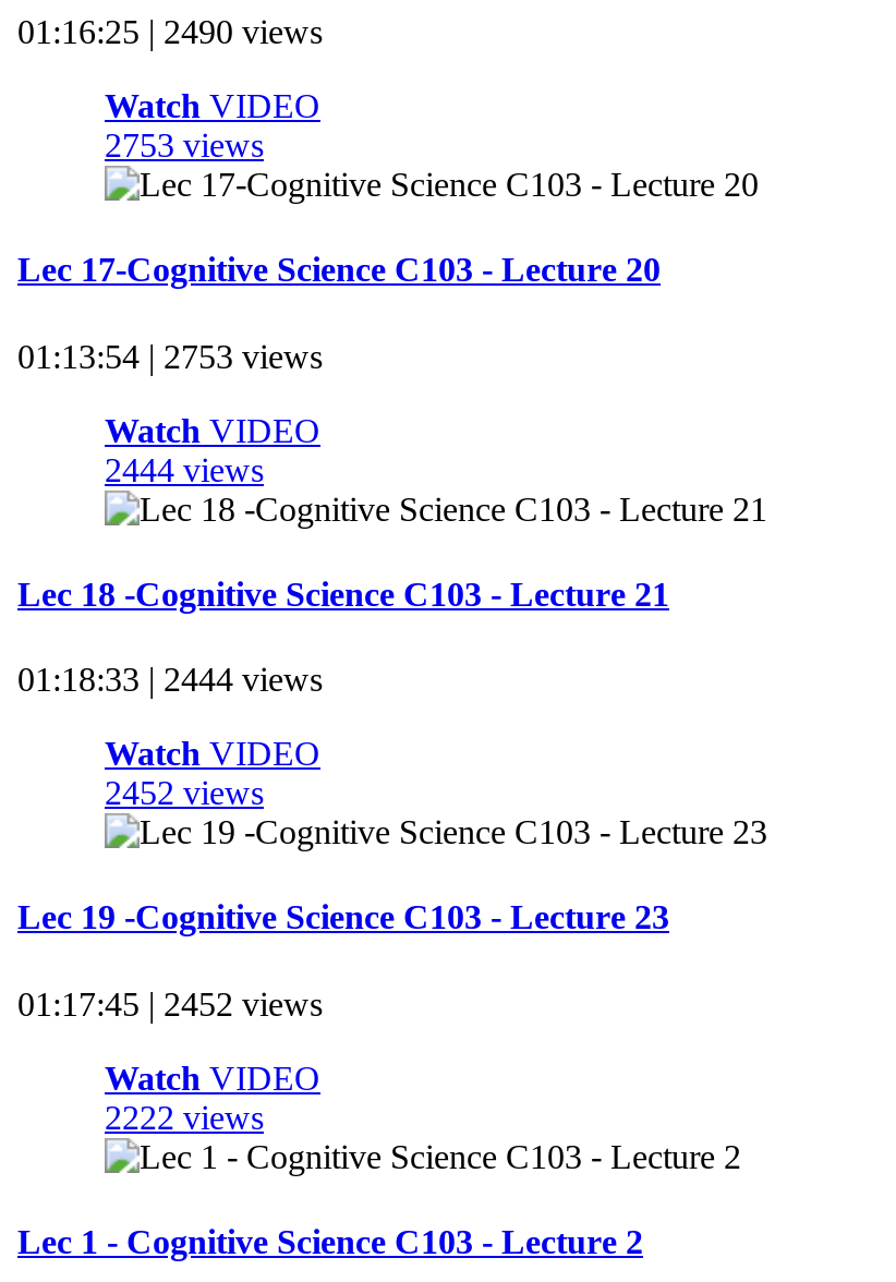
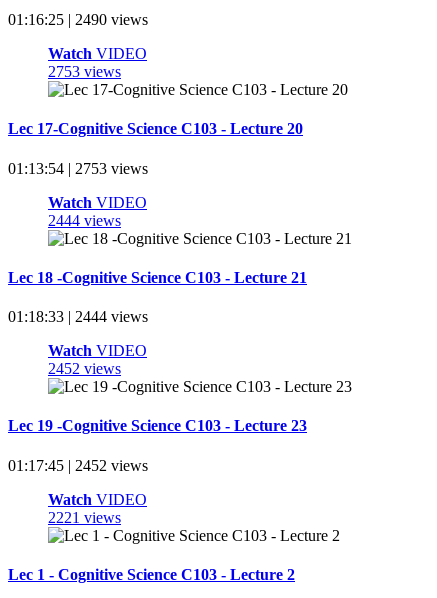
[105,1098,264,1135] 2222 views -> [48,509,121,526] 2221 views

